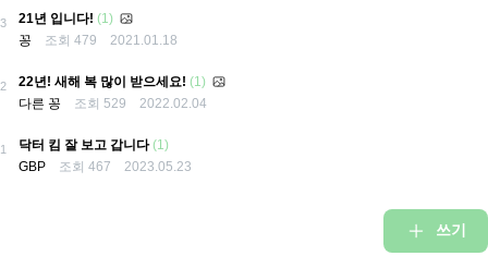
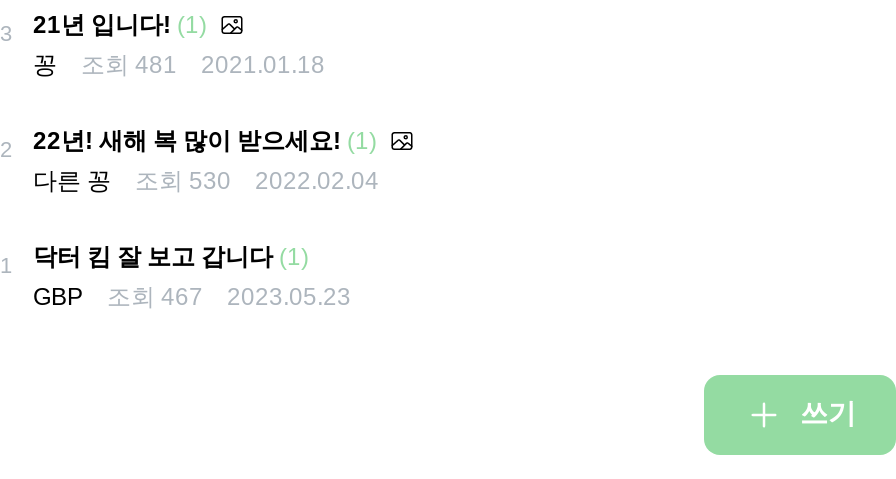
[44,33,96,48] 조회 479 -> [81,51,177,79] 조회 481
[74,96,126,111] 조회 529 -> [135,167,231,195] 조회 530

